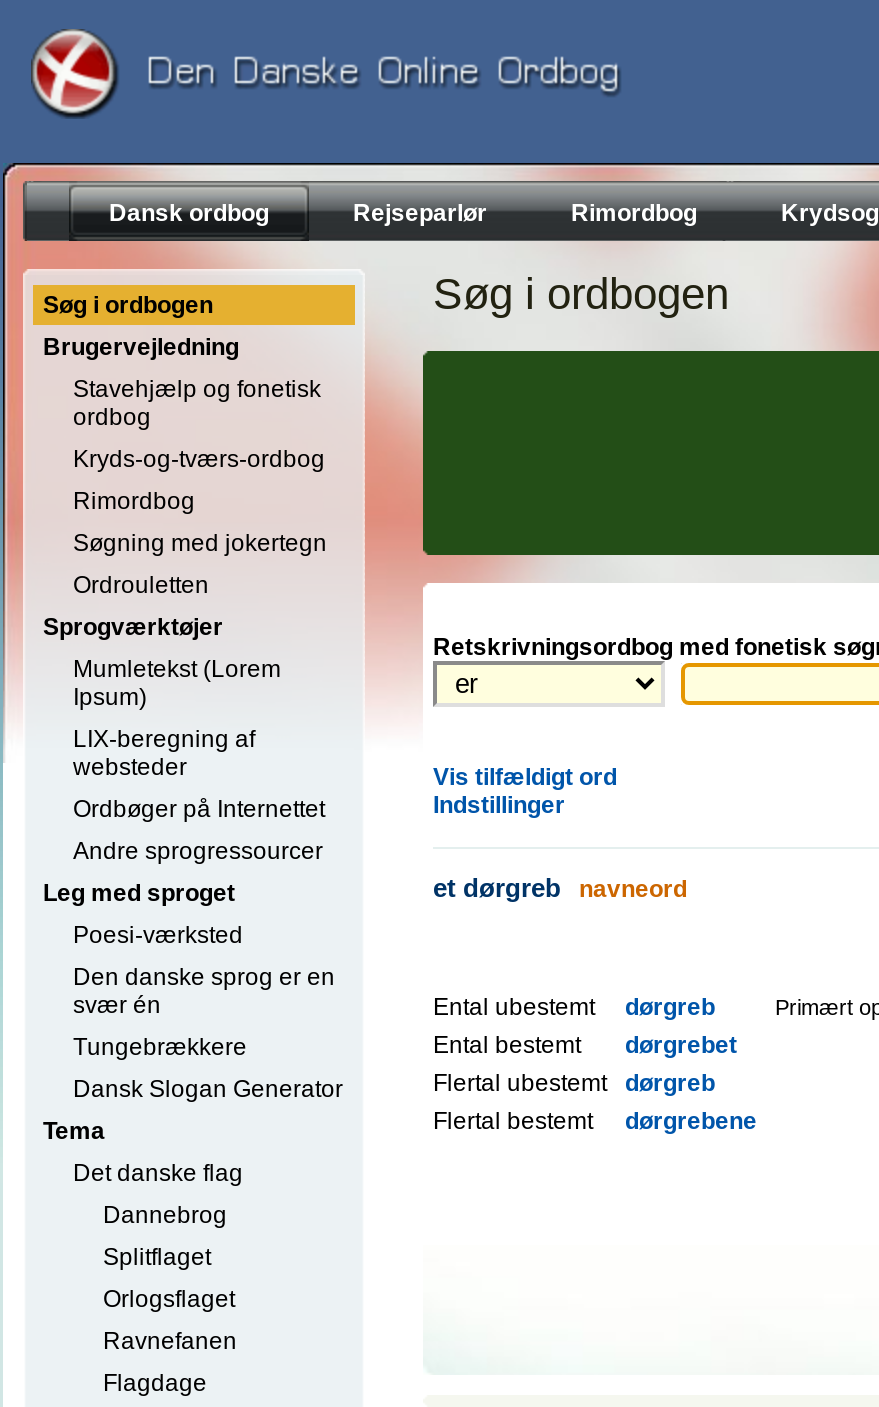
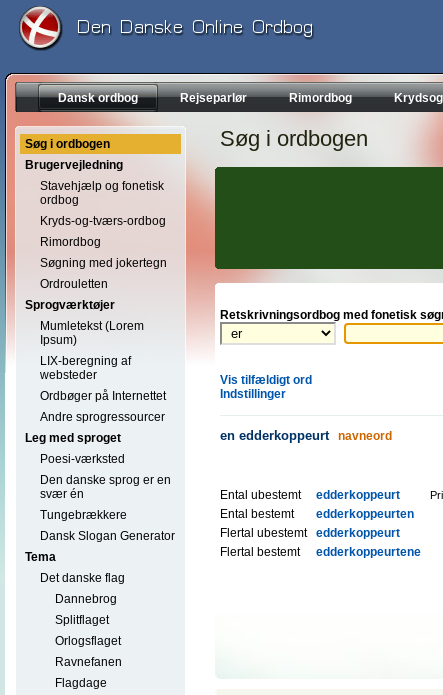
[433,873,561,903] et dørgreb -> [220,428,329,443] en edderkoppeurt
[433,993,715,1021] Ental ubestemt dørgreb -> [220,488,400,502] Ental ubestemt edderkoppeurt
[433,1031,757,1135] dørgrebet | Flertal ubestemt dørgreb | Flertal bestemt dørgrebene -> [220,507,421,559] edderkoppeurten | Flertal ubestemt edderkoppeurt | Flertal bestemt edderkoppeurtene

